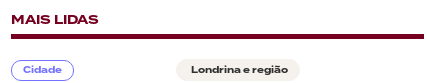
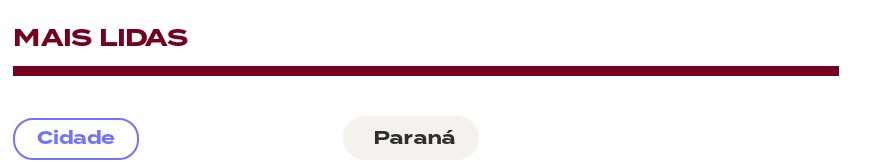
[191,63,288,77] Londrina e região -> [373,124,455,152] Paraná

